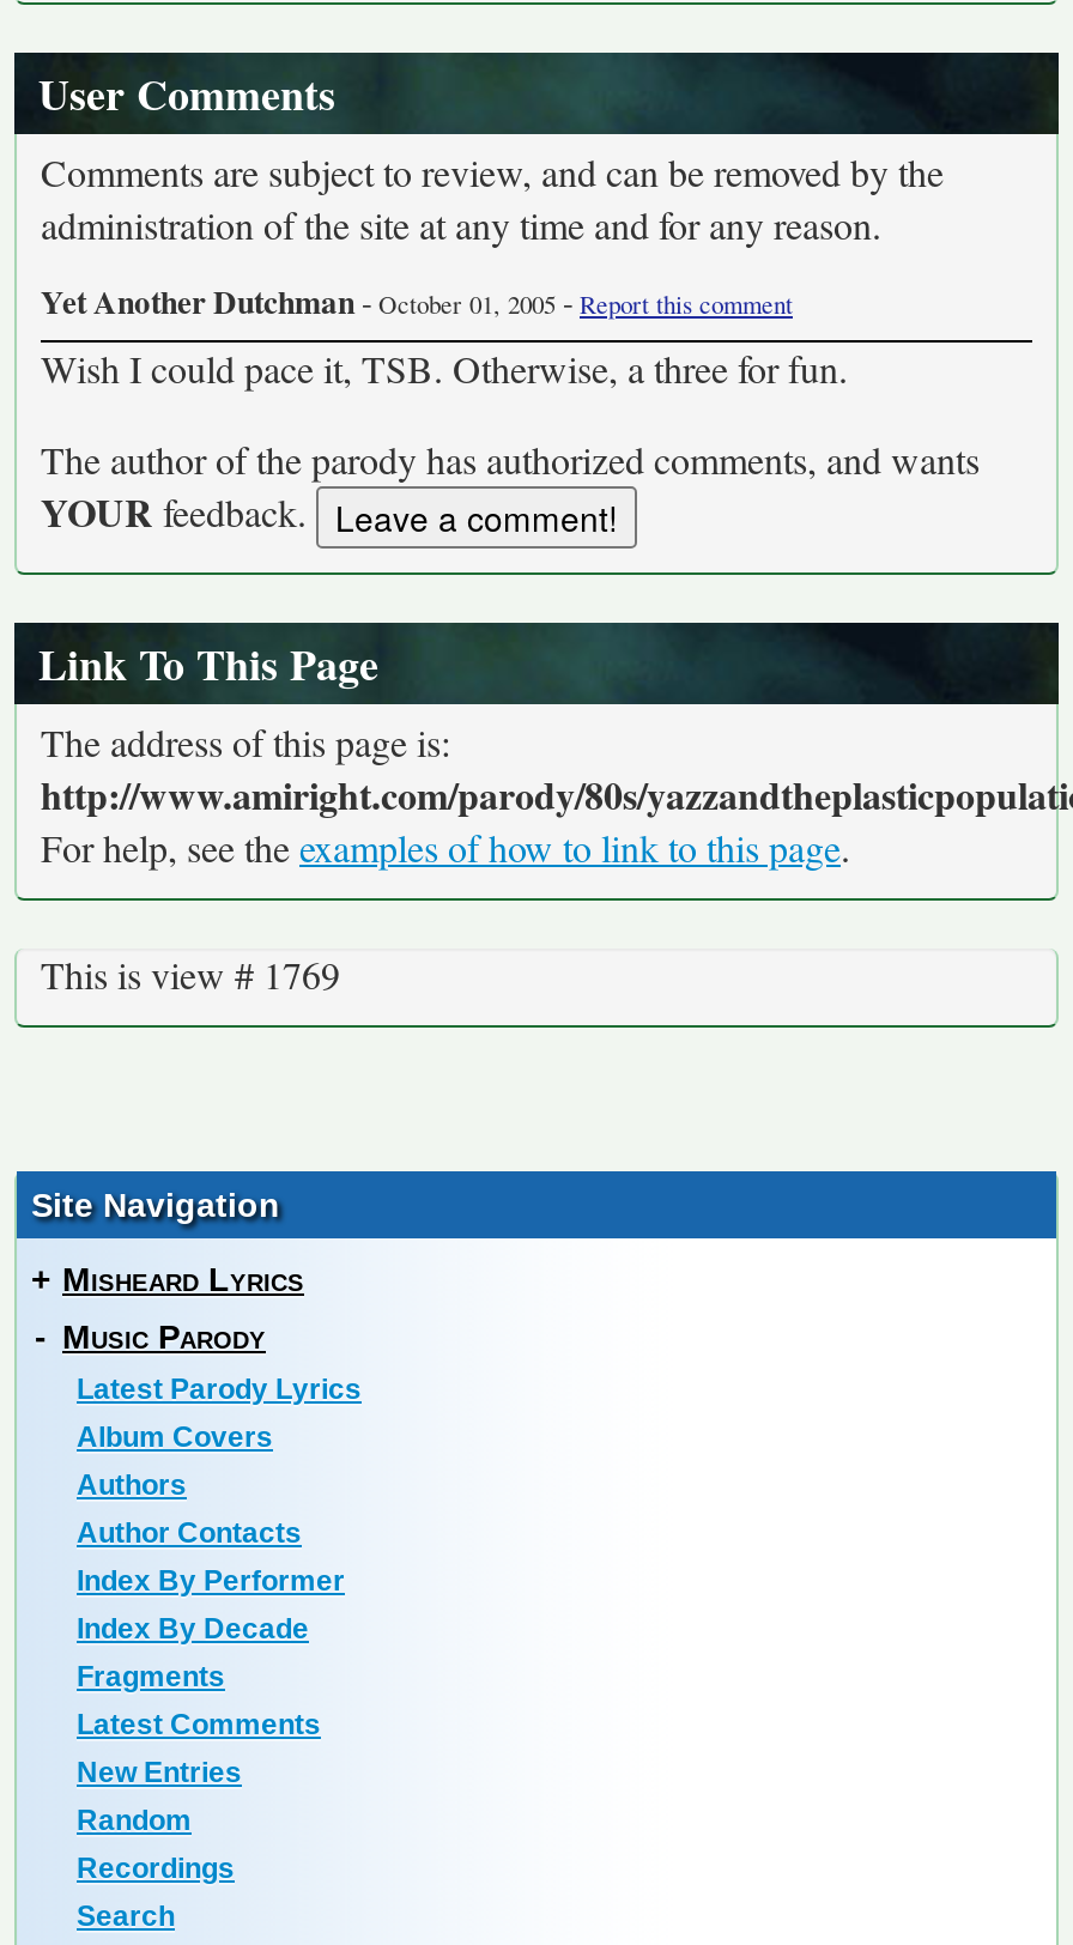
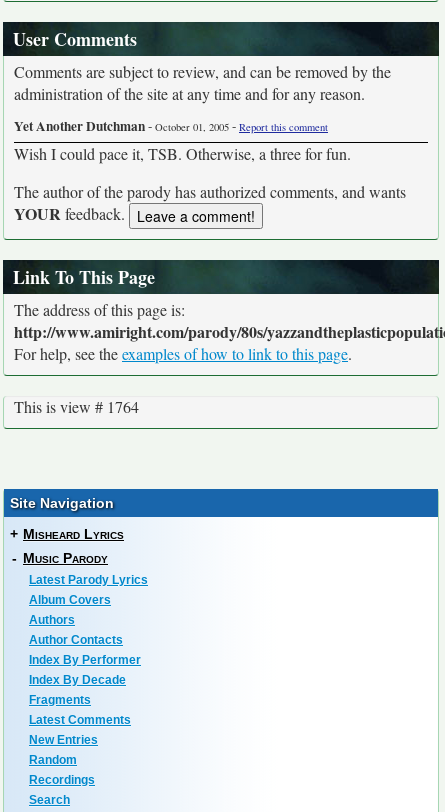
[41,950,340,1000] This is view # 1769 -> [14,396,139,417] This is view # 1764

